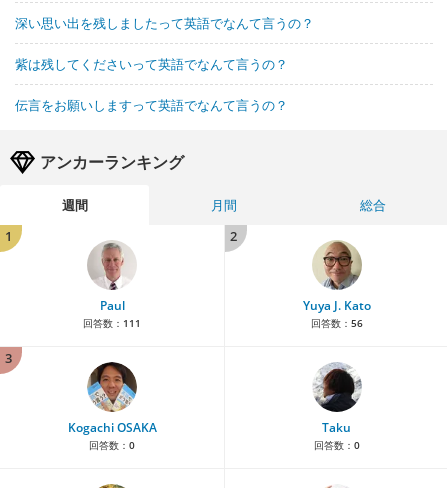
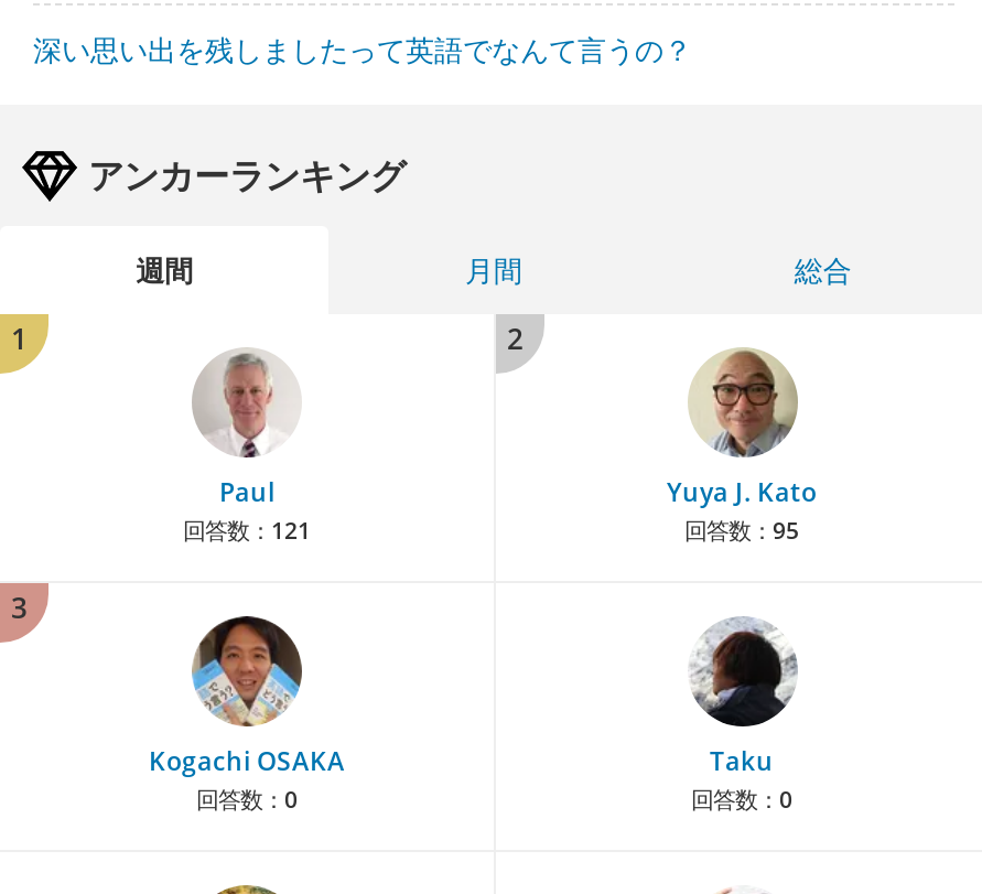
[15,55,288,114] 紫は残してくださいって英語でなんて言うの？ | 伝言をお願いしますって英語でなんて言うの？ -> none
[83,316,141,330] 回答数：111 -> [183,516,311,547] 回答数：121
[310,316,362,330] 回答数：56 -> [684,516,799,547] 回答数：95

